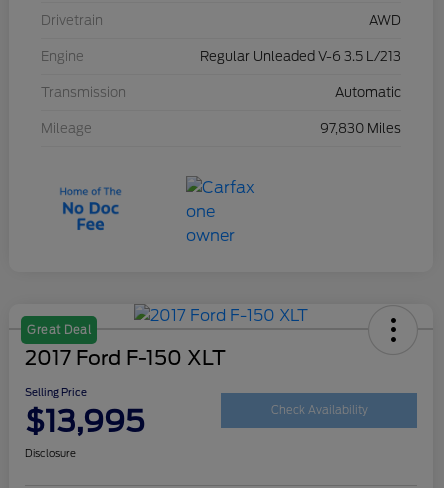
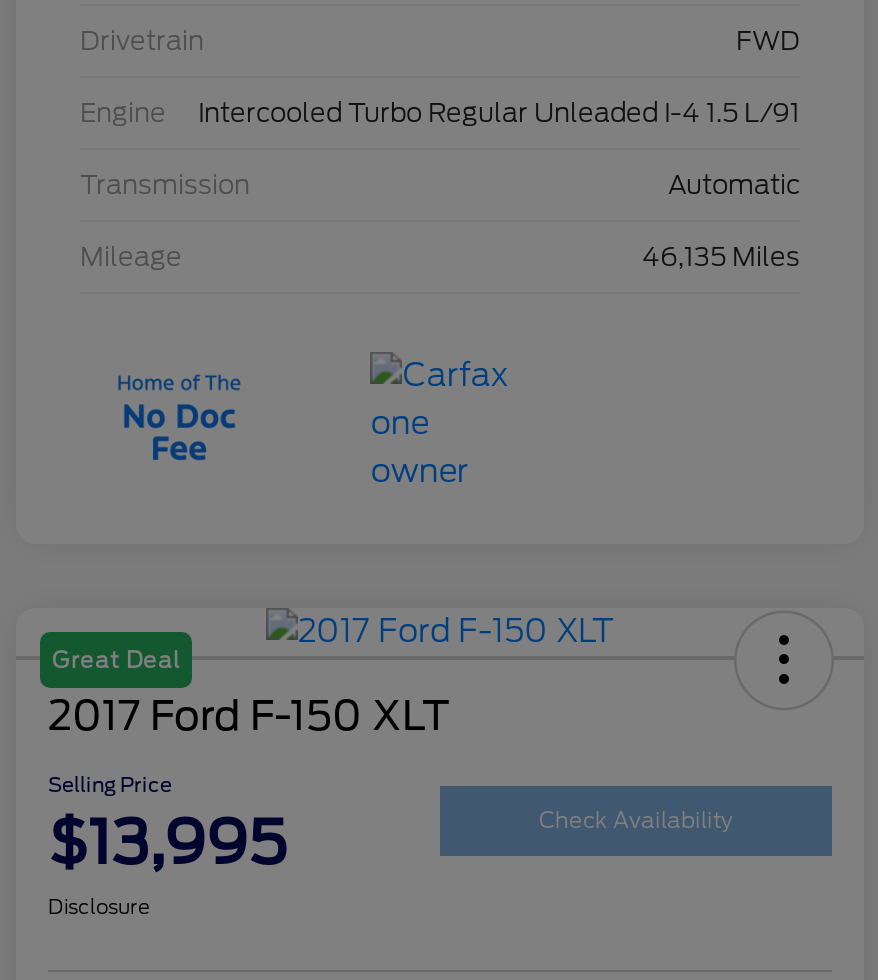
[369,13,401,28] AWD -> [736,26,800,56] FWD
[200,49,401,64] Regular Unleaded V-6 3.5 L/213 -> [198,98,800,128] Intercooled Turbo Regular Unleaded I-4 1.5 L/91
[320,121,401,136] 97,830 Miles -> [642,242,800,272] 46,135 Miles

